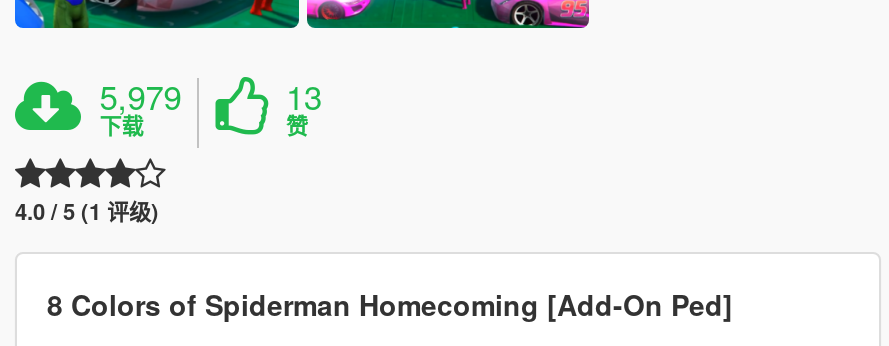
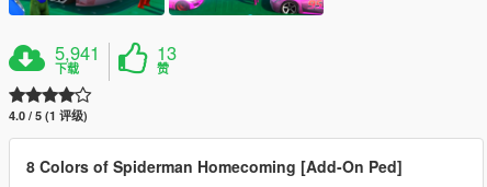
[99,72,181,120] 5,979 -> [55,39,100,66] 5,941

